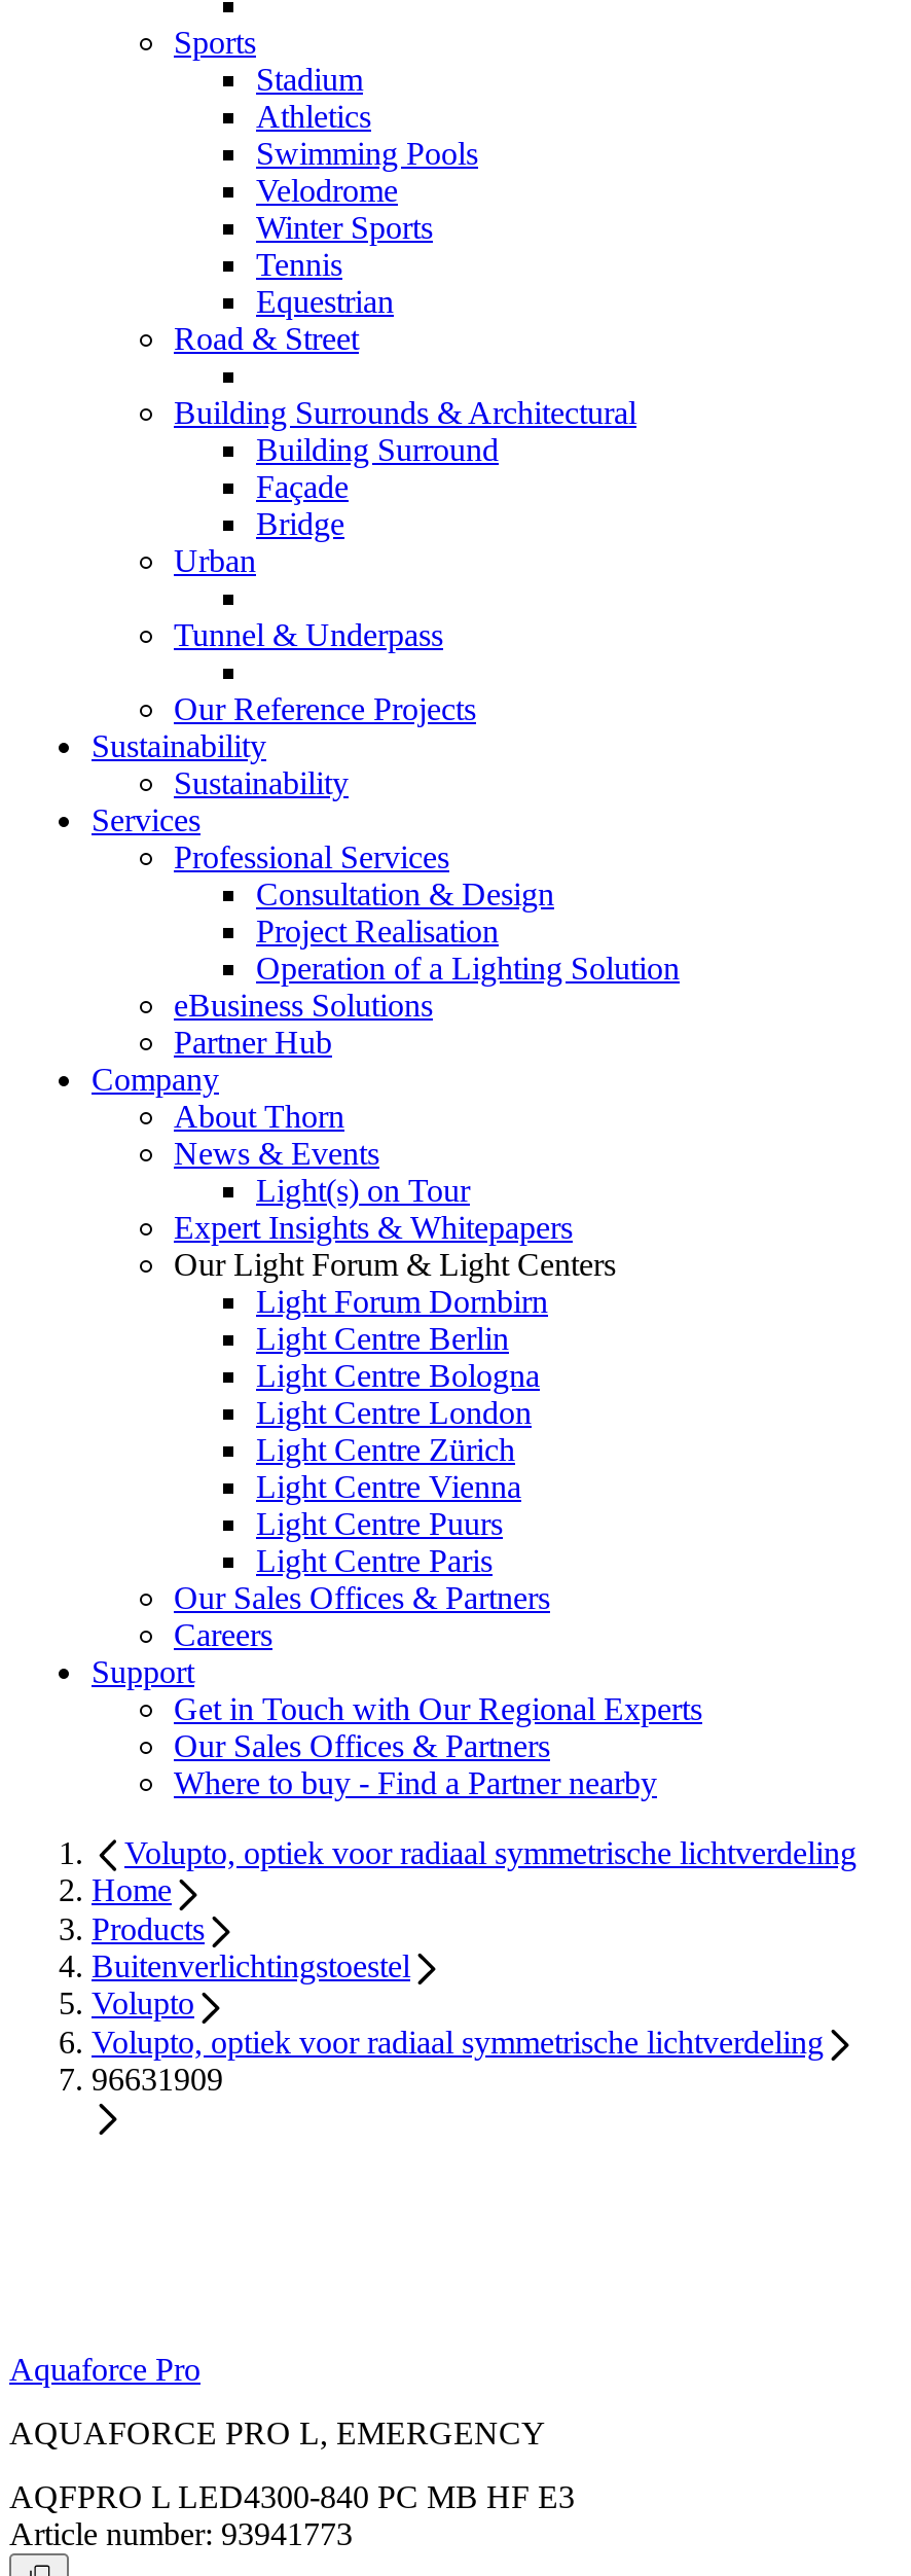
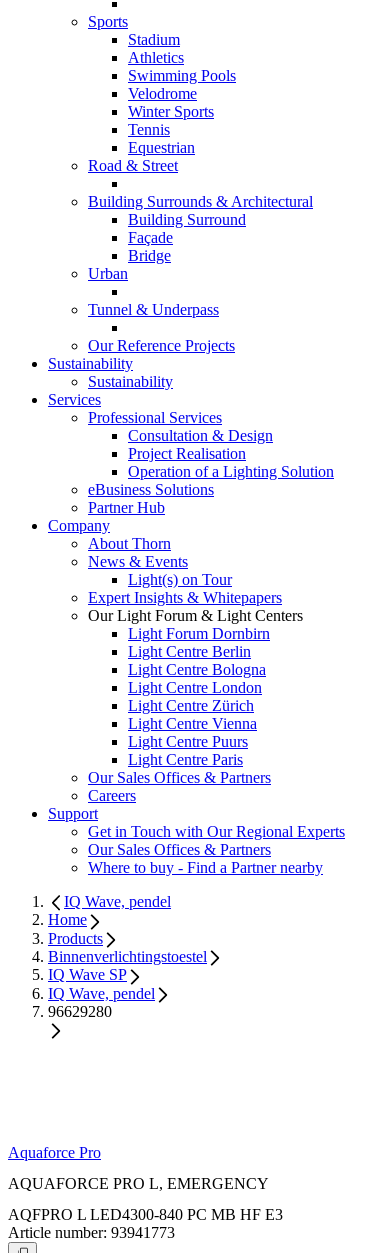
[124,1835,857,1870] Volupto, optiek voor radiaal symmetrische lichtverdeling -> [64,893,171,910] IQ Wave, pendel
[92,1948,824,2097] Buitenverlichtingstoestel | Volupto | Volupto, optiek voor radiaal symmetrische lichtverdeling | 96631909 -> [48,948,207,1020] Binnenverlichtingstoestel | IQ Wave SP | IQ Wave, pendel | 96629280

